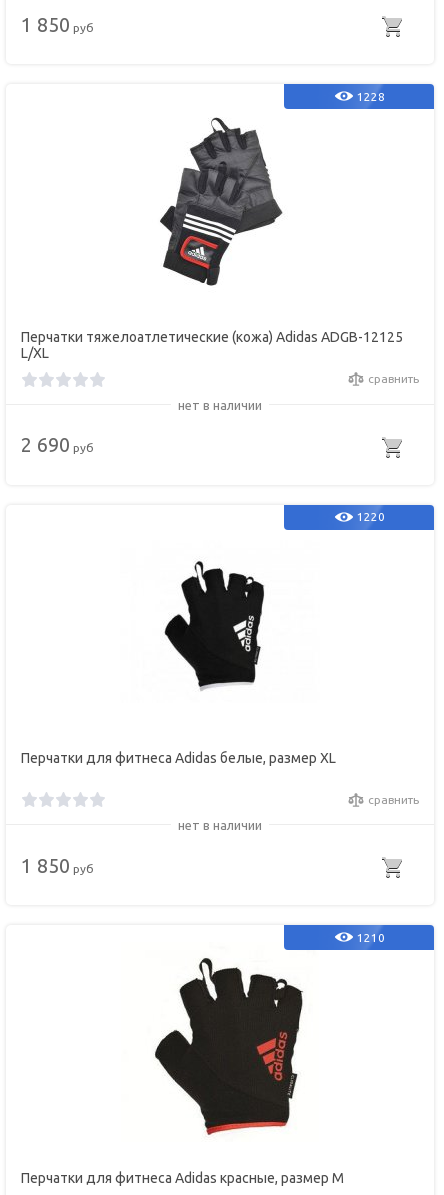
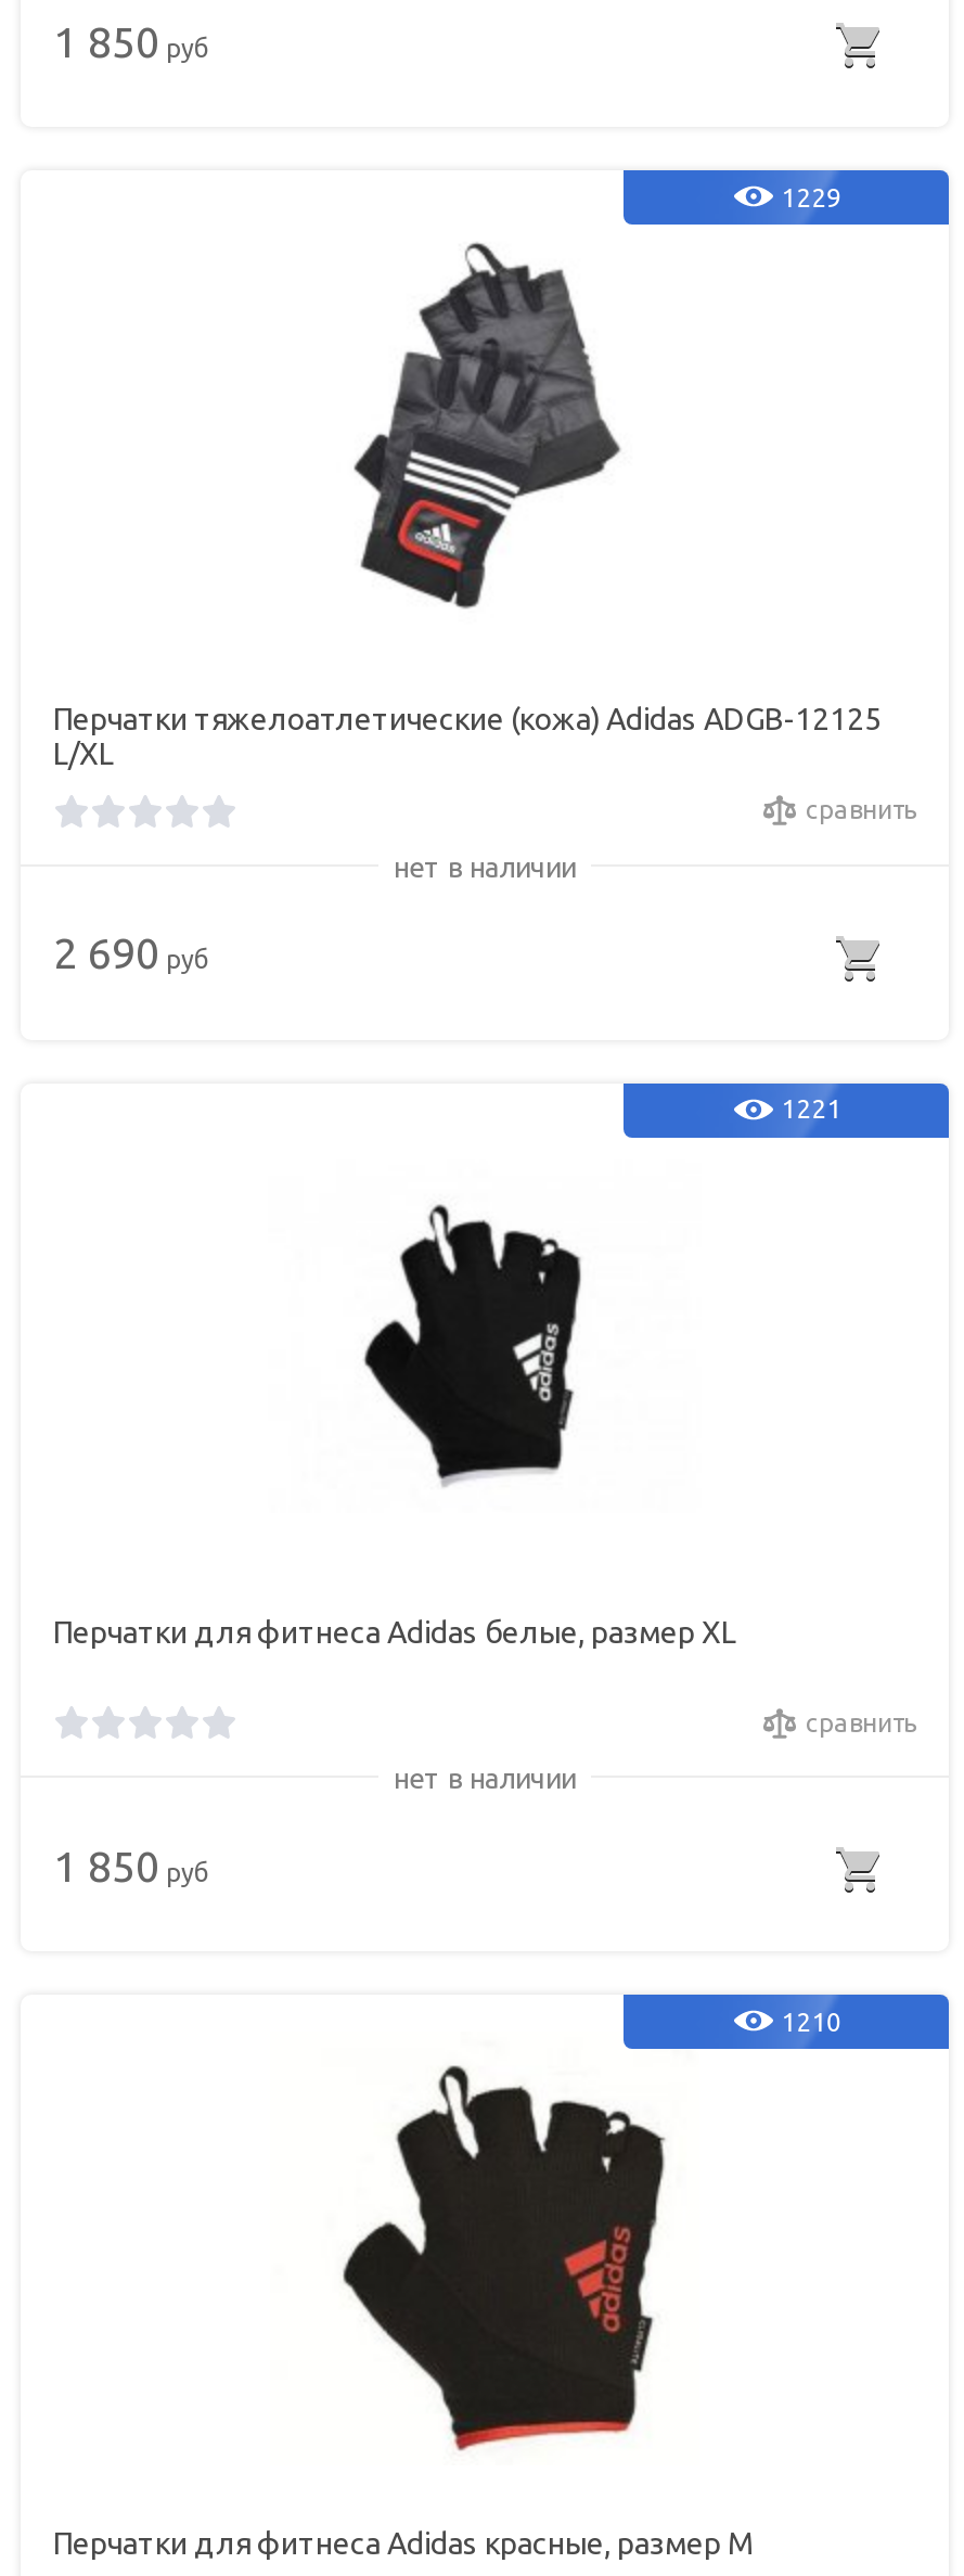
[354,90,385,103] 1228 -> [774,183,842,211] 1229
[354,510,385,523] 1220 -> [774,1095,842,1123] 1221

